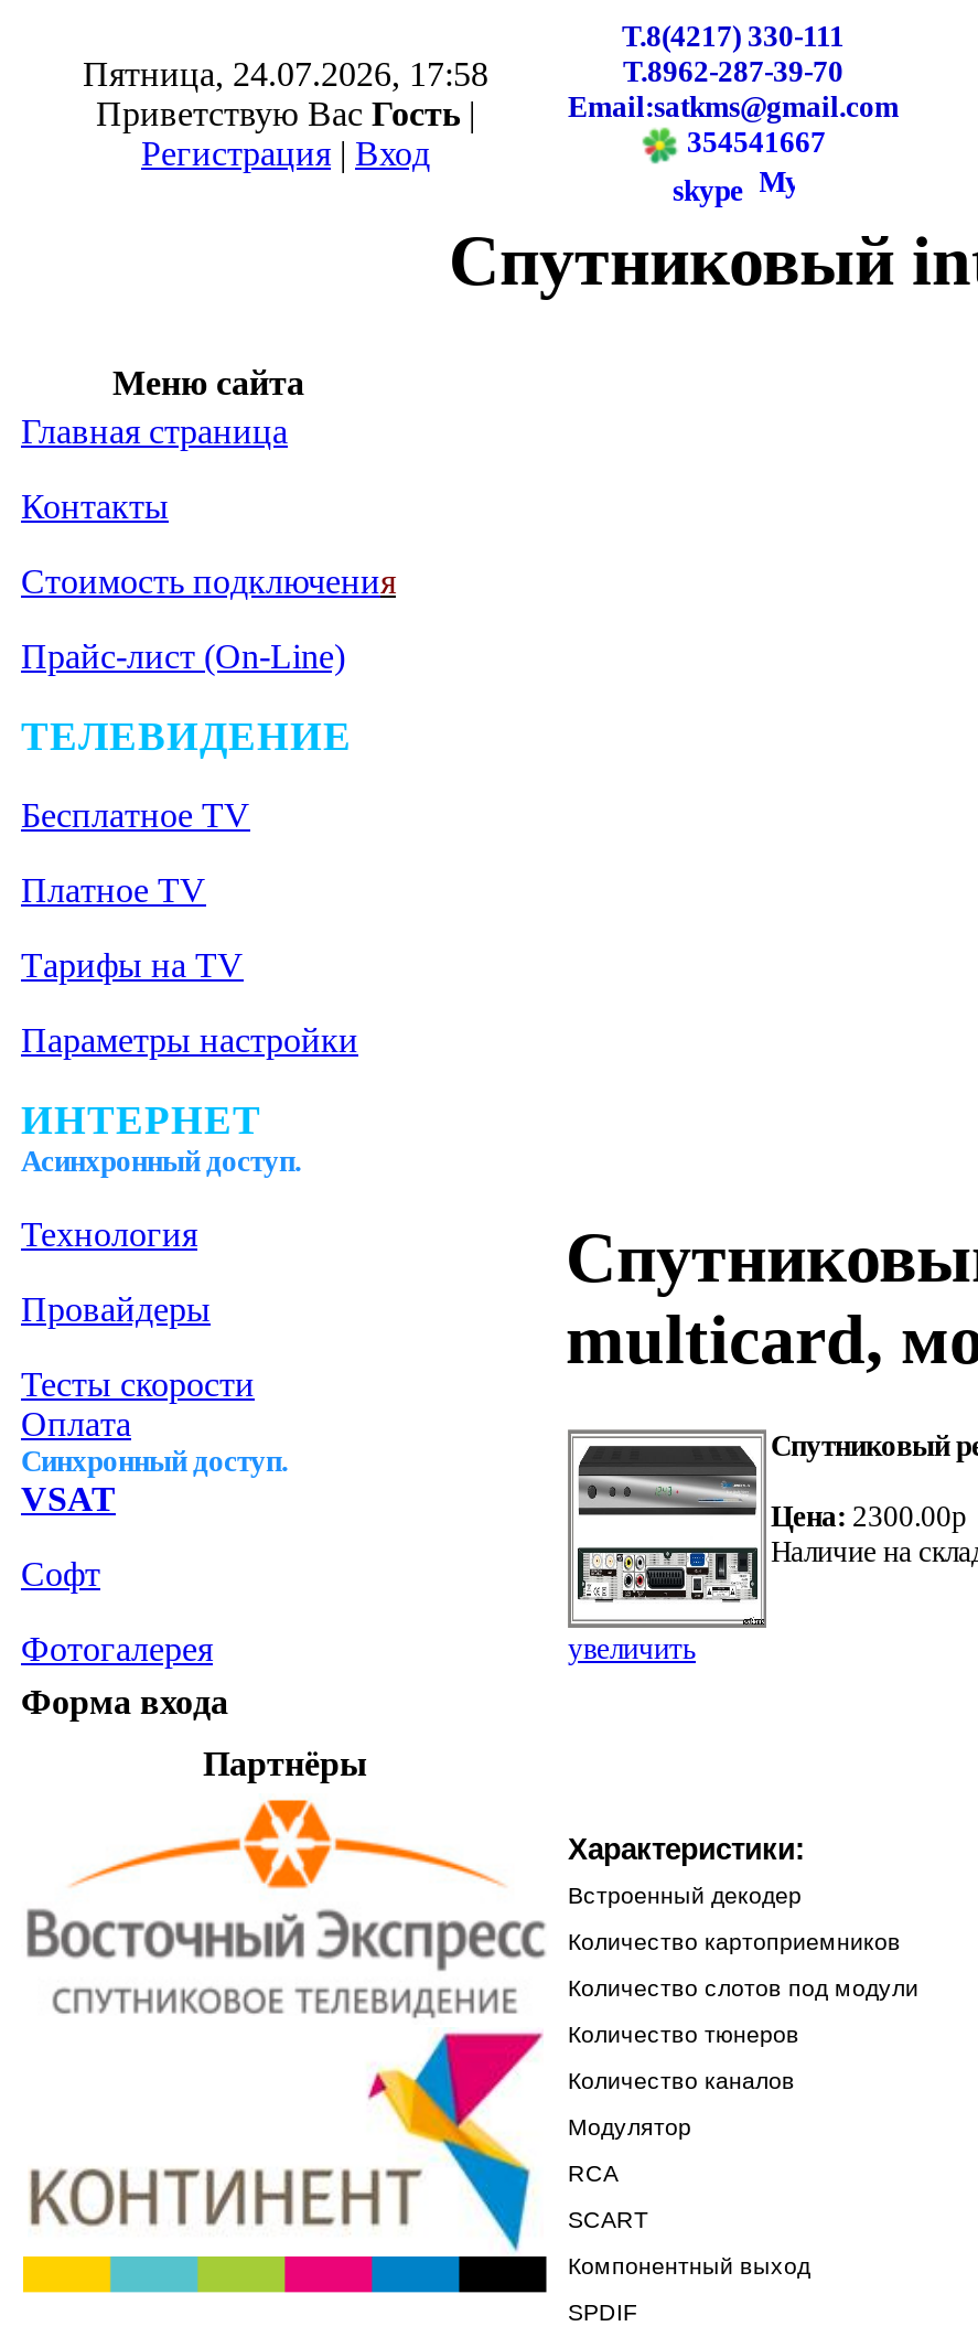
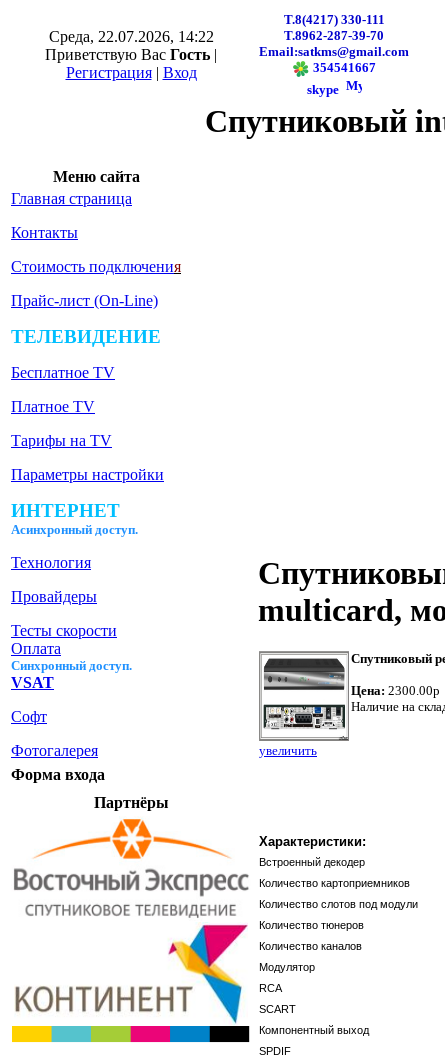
[83,55,488,93] Пятница, 24.07.2026, 17:58 -> [48,28,213,45] Среда, 22.07.2026, 14:22

